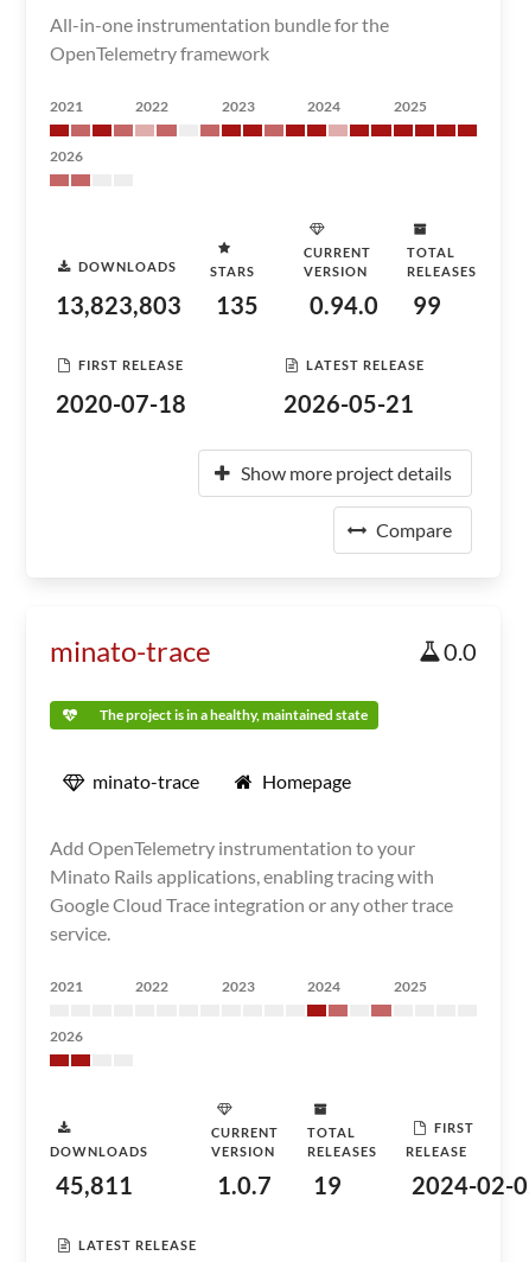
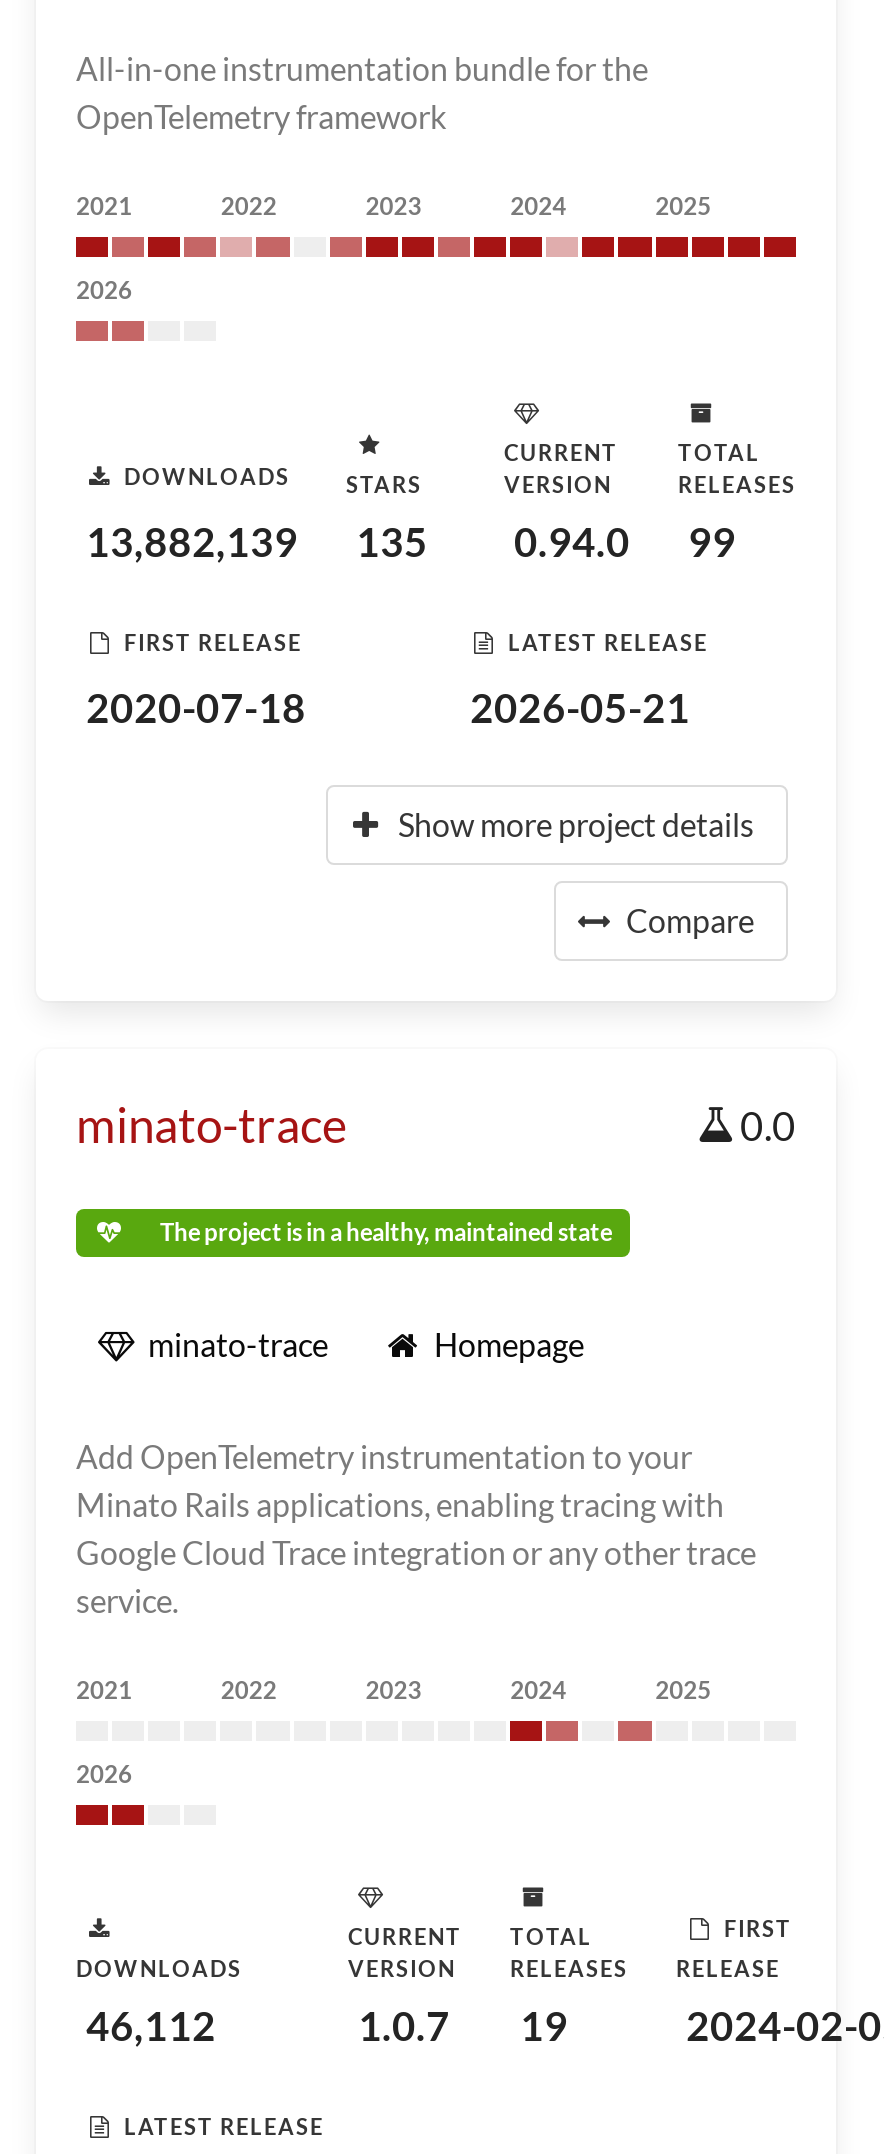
[56,291,441,319] 13,823,803 135 0.94.0 99 -> [86,517,736,565] 13,882,139 135 0.94.0 99
[56,1171,133,1199] 45,811 -> [86,2001,216,2049] 46,112

